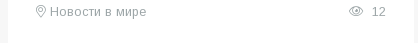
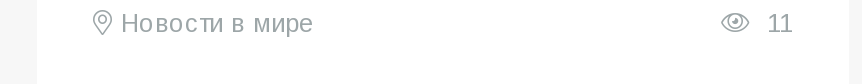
[368,5,386,19] 12 -> [759,10,793,38] 11

